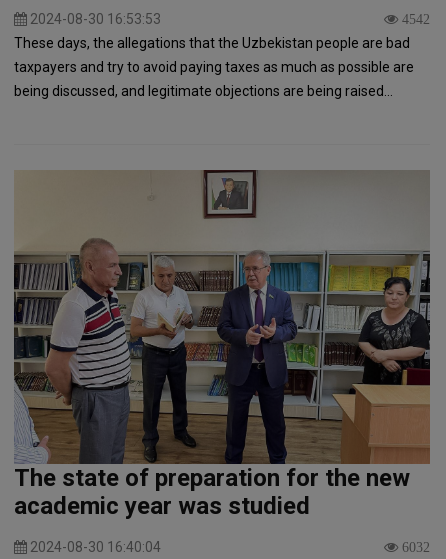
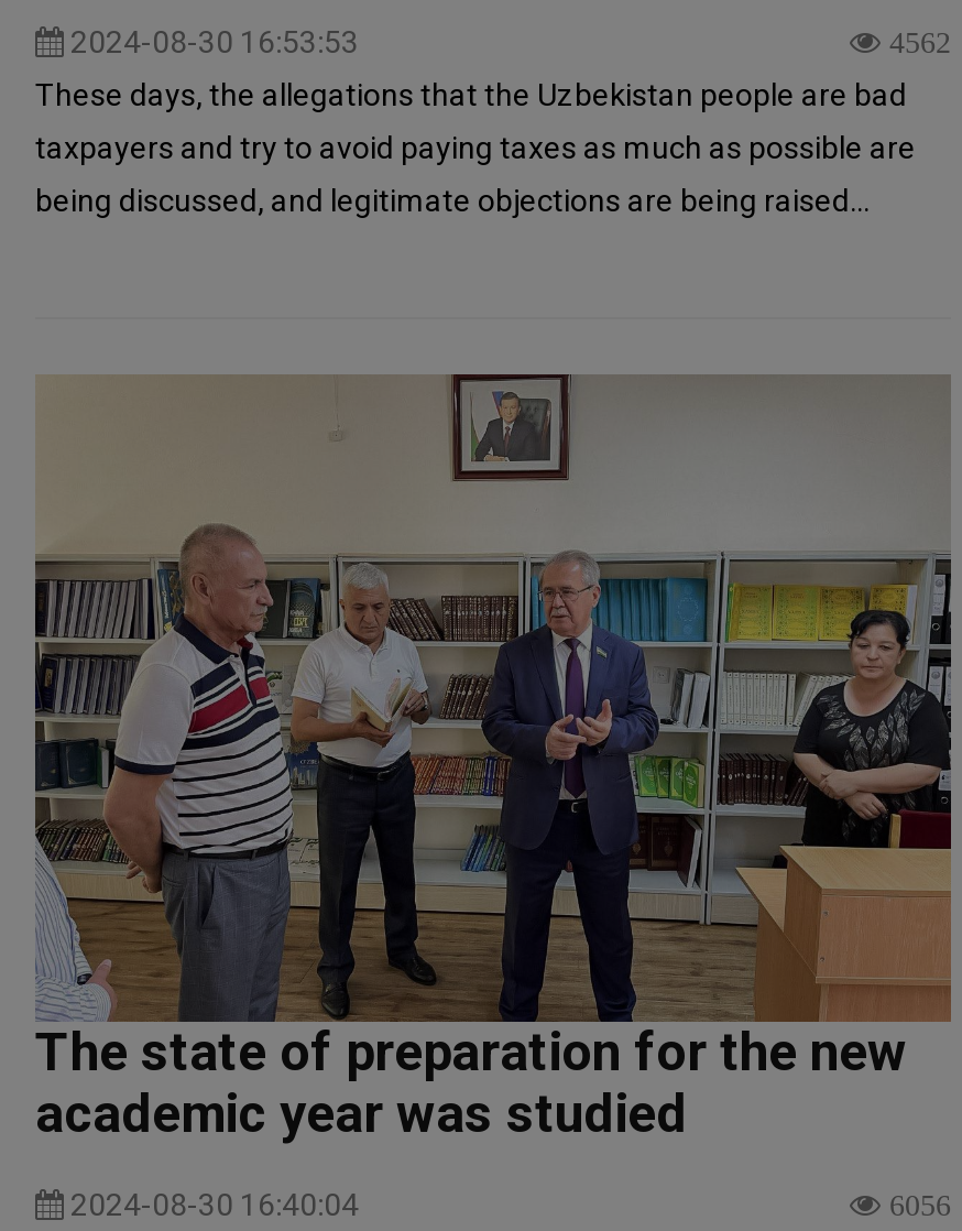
[398,12,430,26] 4542 -> [881,27,951,58] 4562
[398,540,430,554] 6032 -> [881,1189,951,1220] 6056

